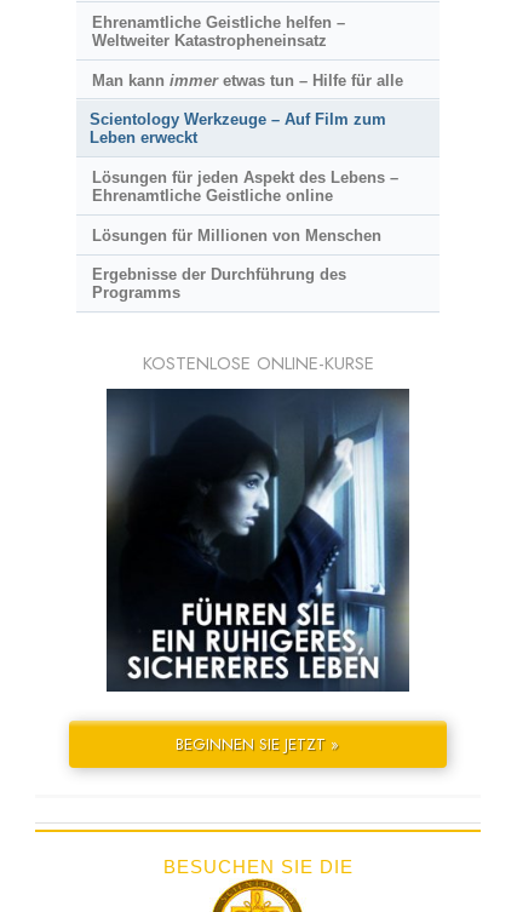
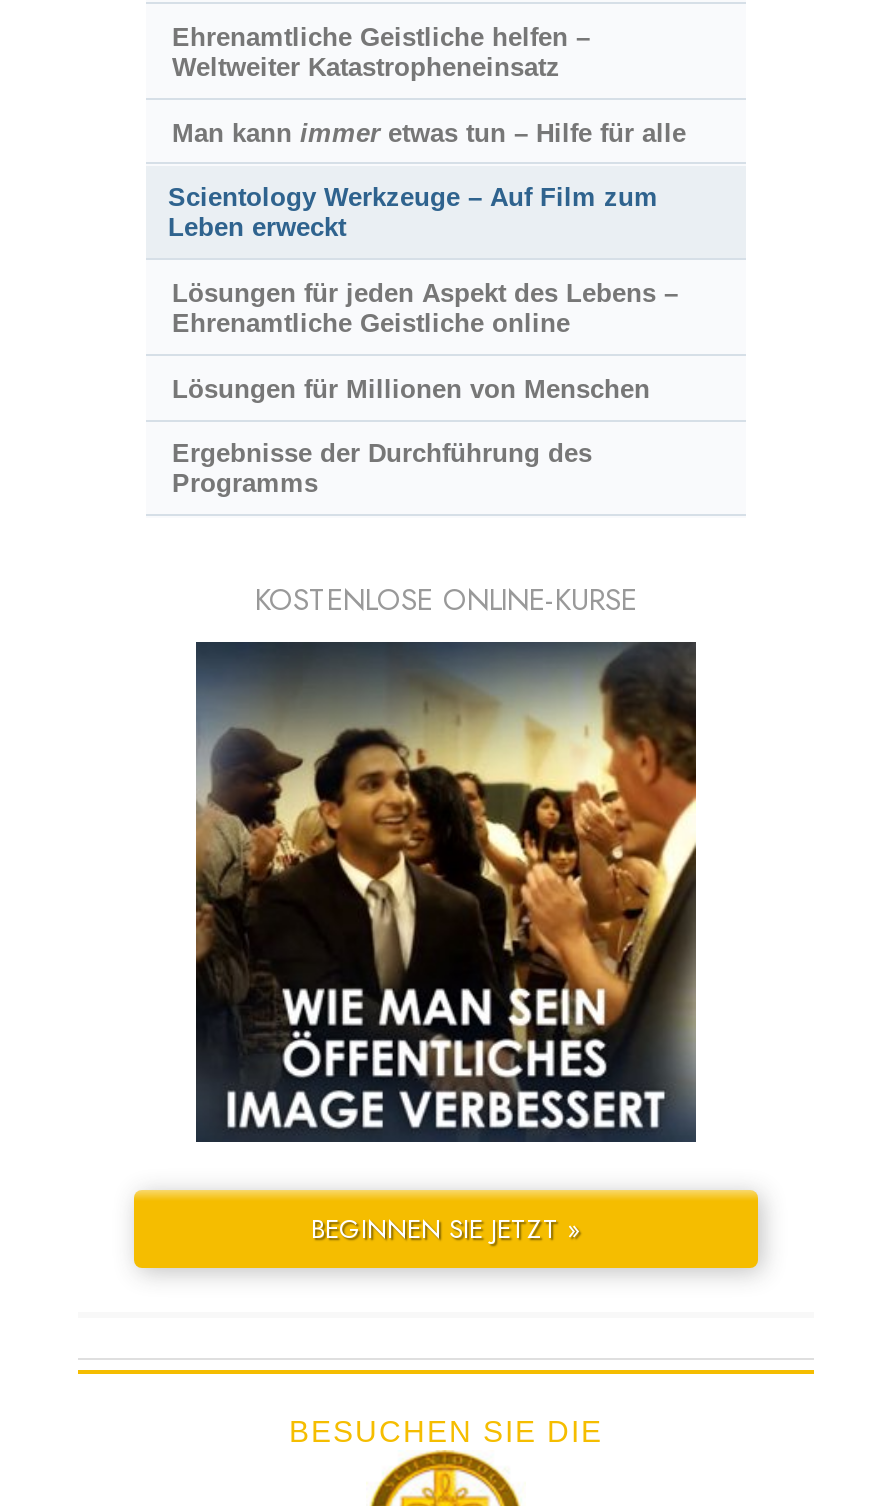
[105,391,410,683] [image] -> [194,648,698,1134] [image]

